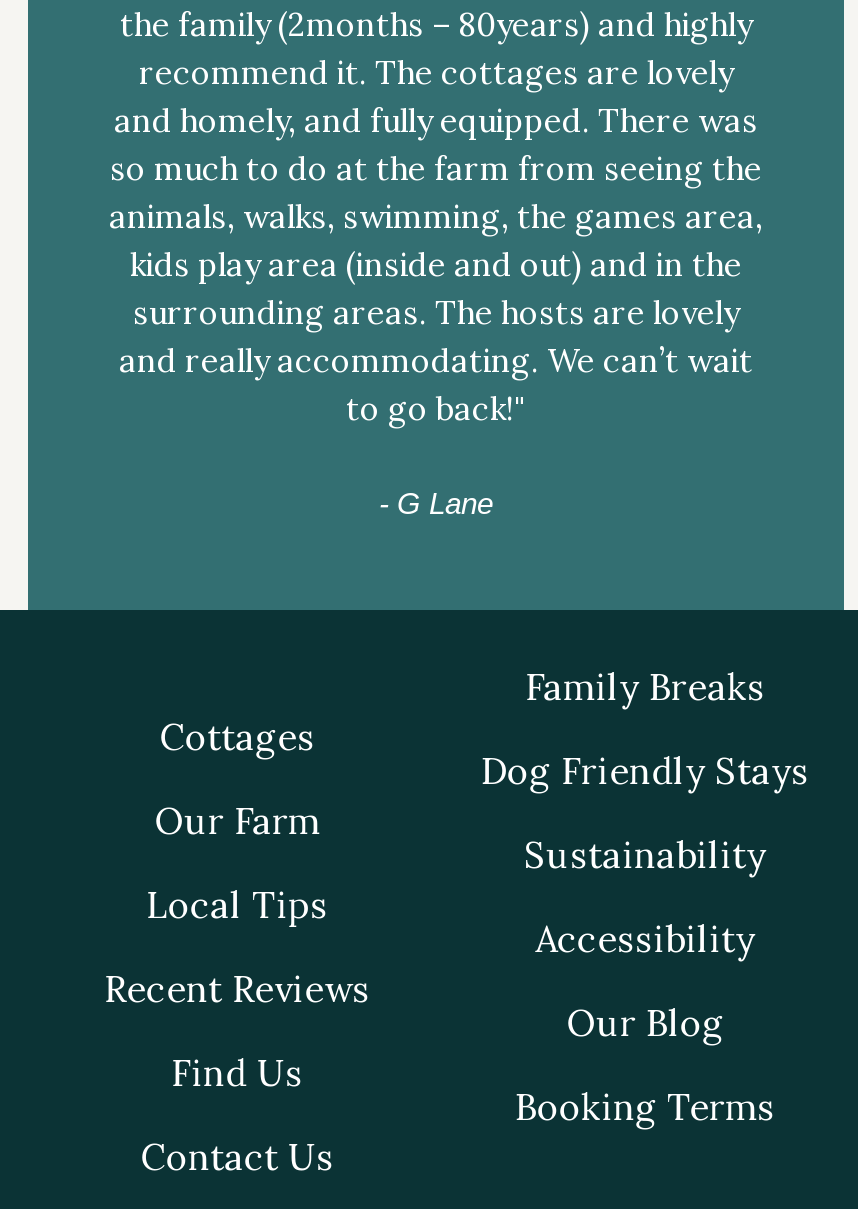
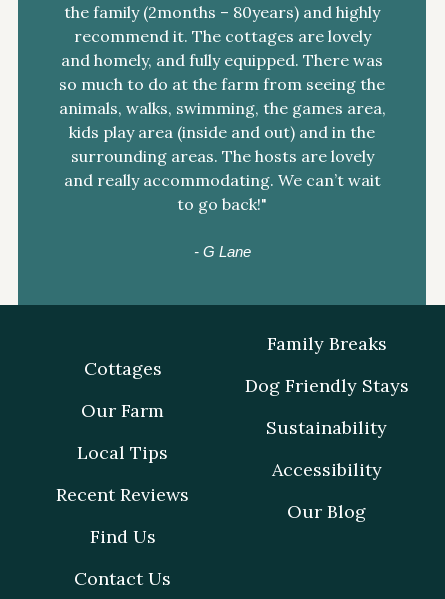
[515,1085,775,1131] Booking Terms -> none

